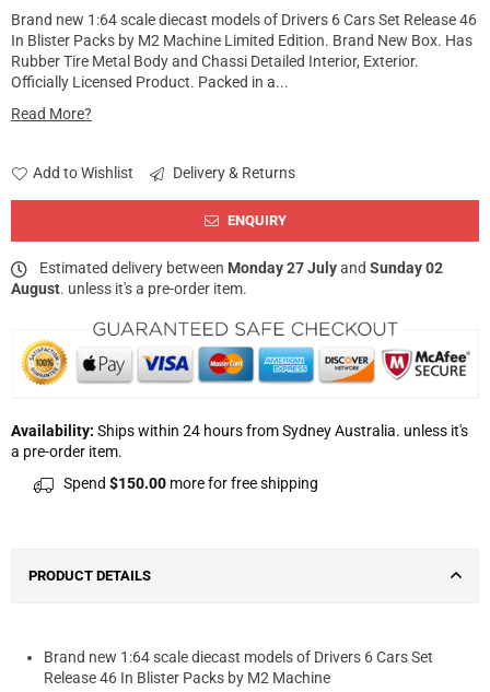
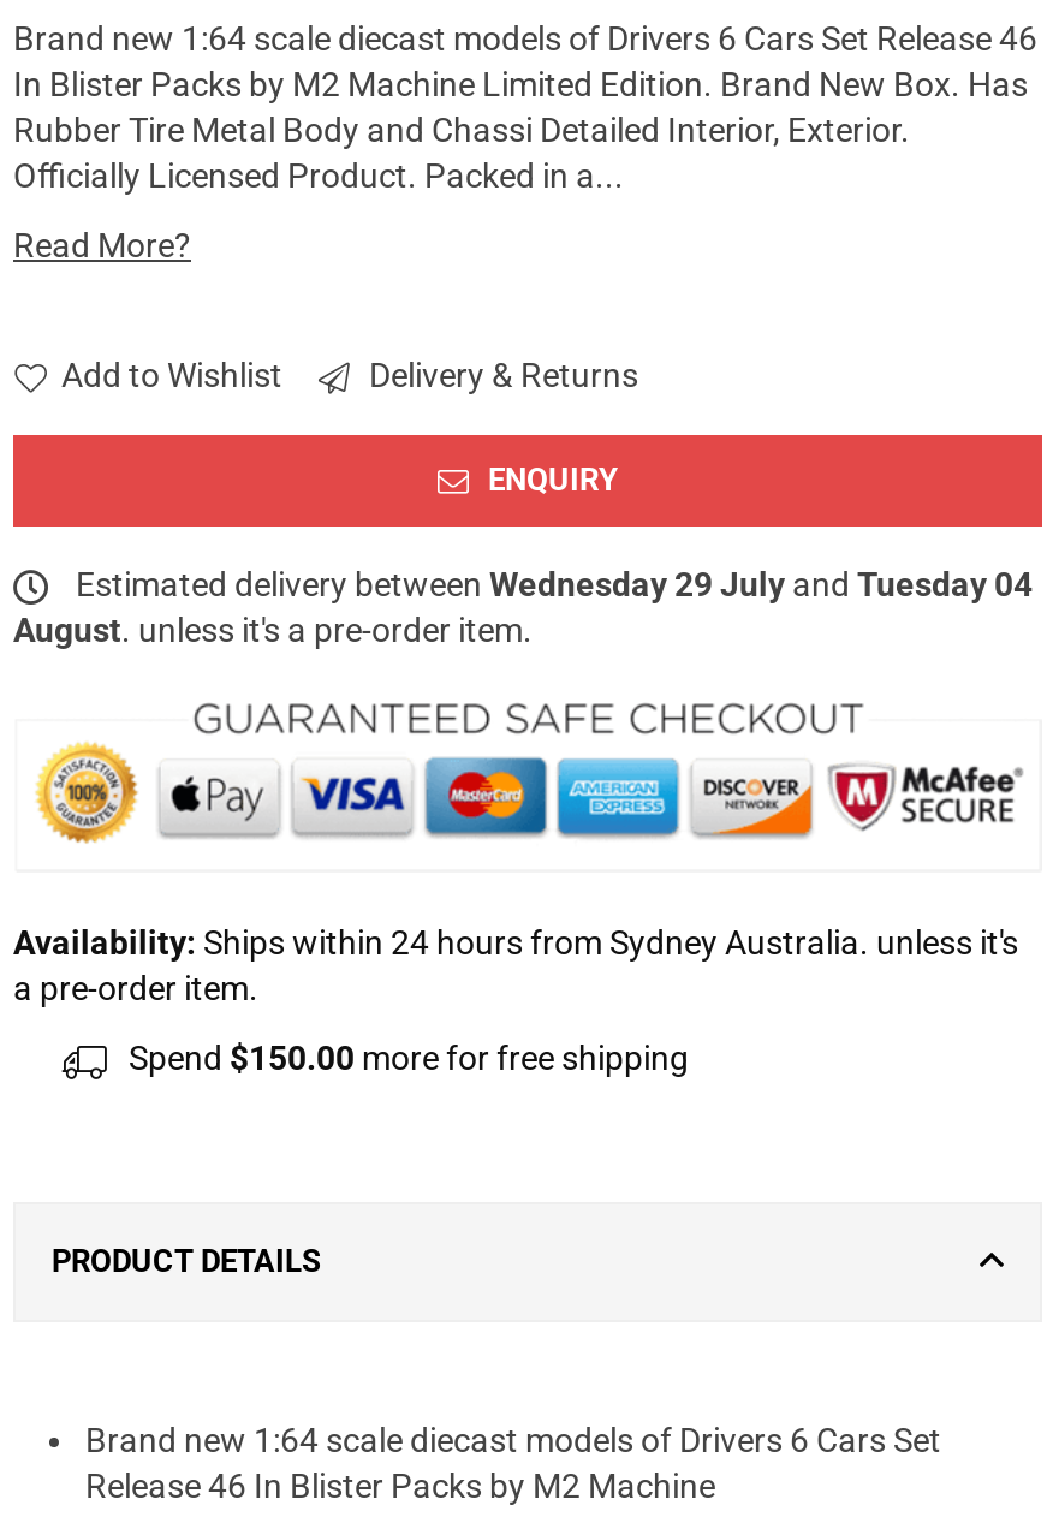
[36,259,443,277] Estimated delivery between Monday 27 July and Sunday 02 -> [69,565,1033,604] Estimated delivery between Wednesday 29 July and Tuesday 04

